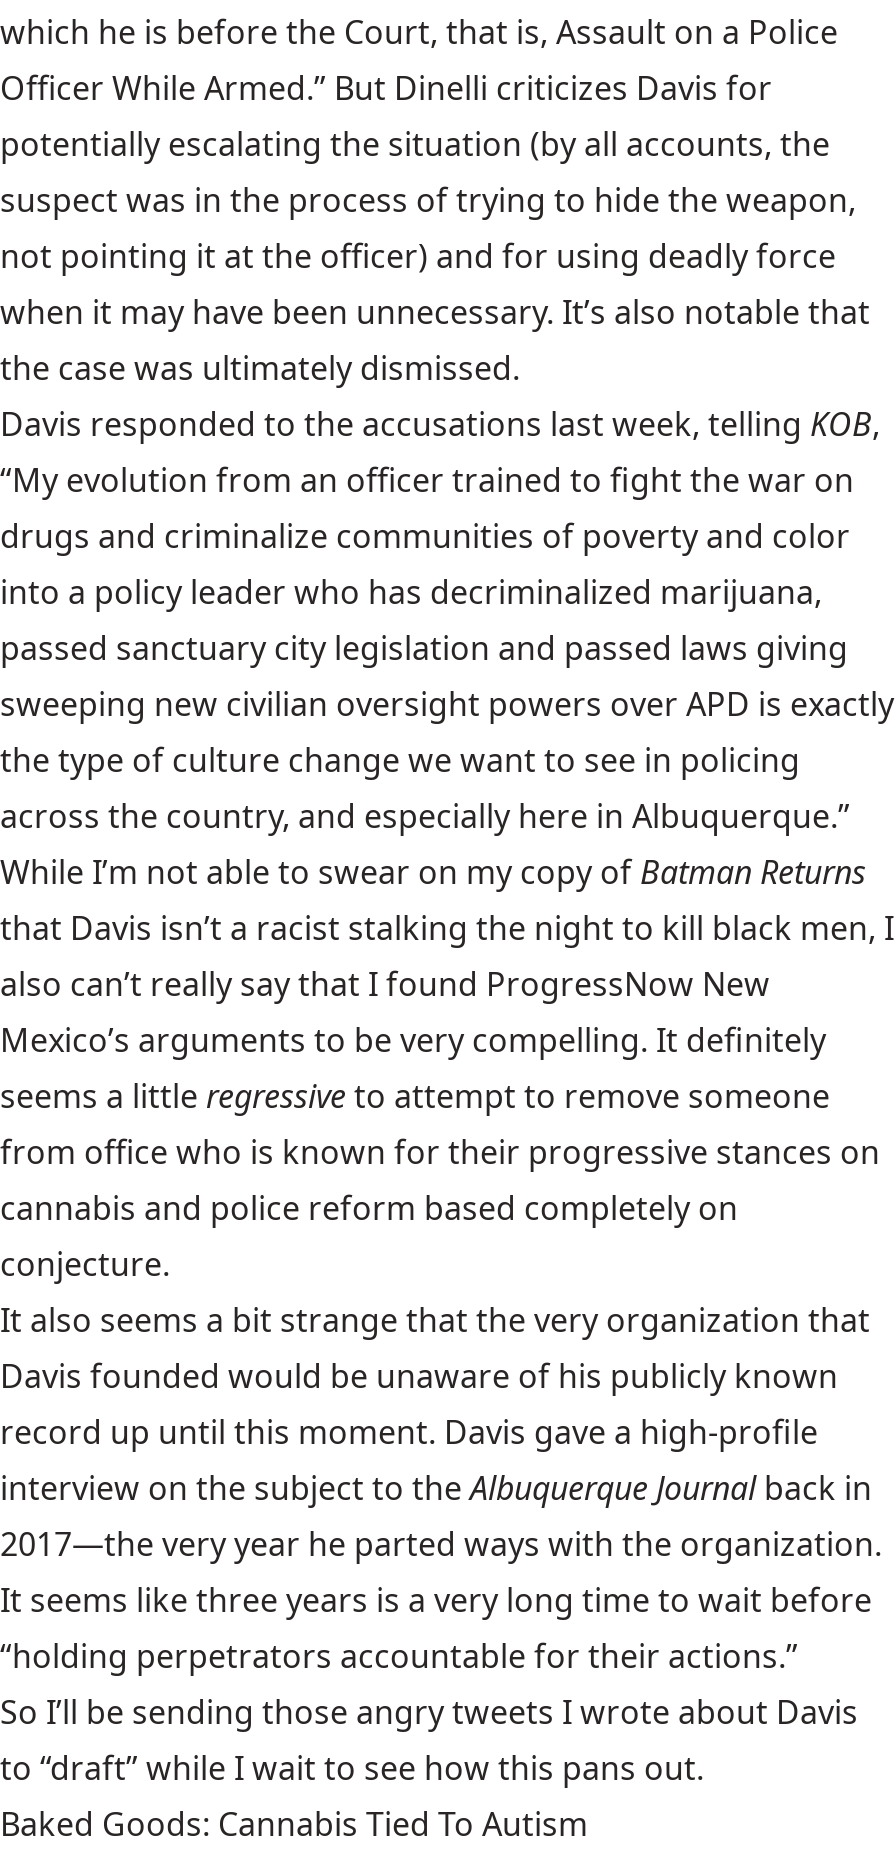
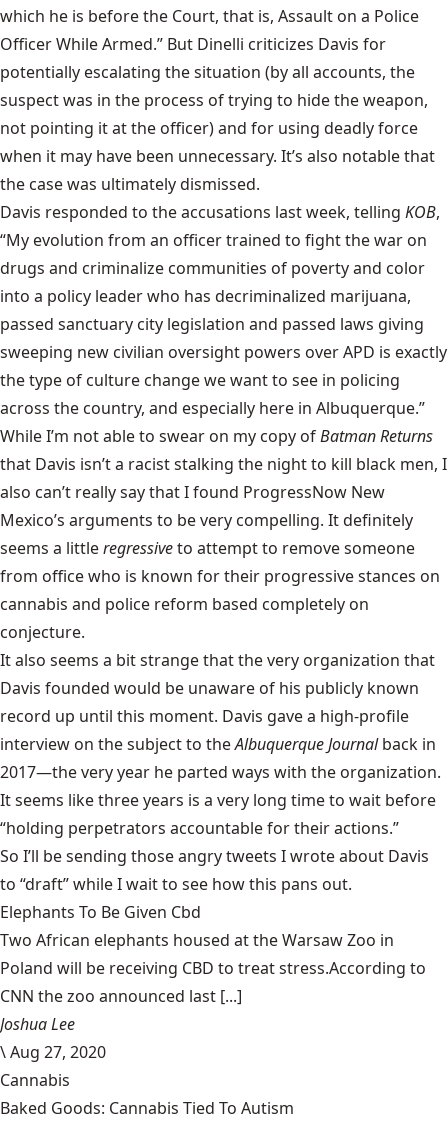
none -> [0,901,426,1091] Elephants To Be Given Cbd | Two African elephants housed at the Warsaw Zoo in | Poland will be receiving CBD to treat stress.According to | CNN the zoo announced last [...] | Joshua Lee | \ Aug 27, 2020 | Cannabis

